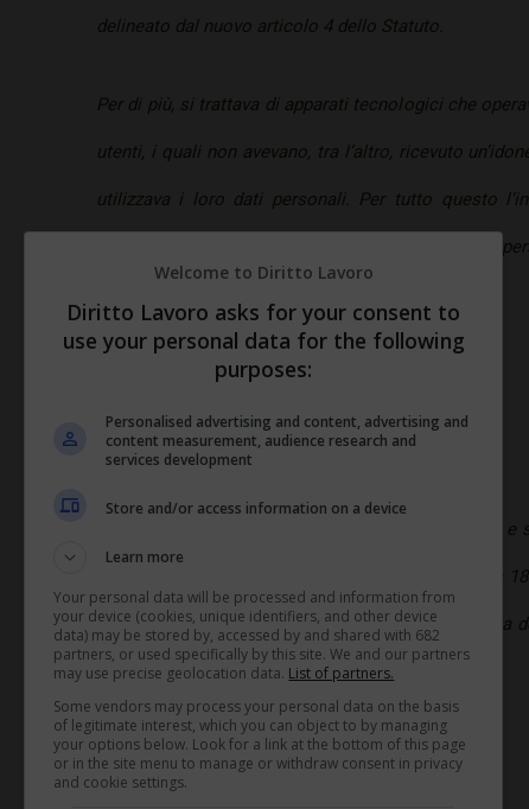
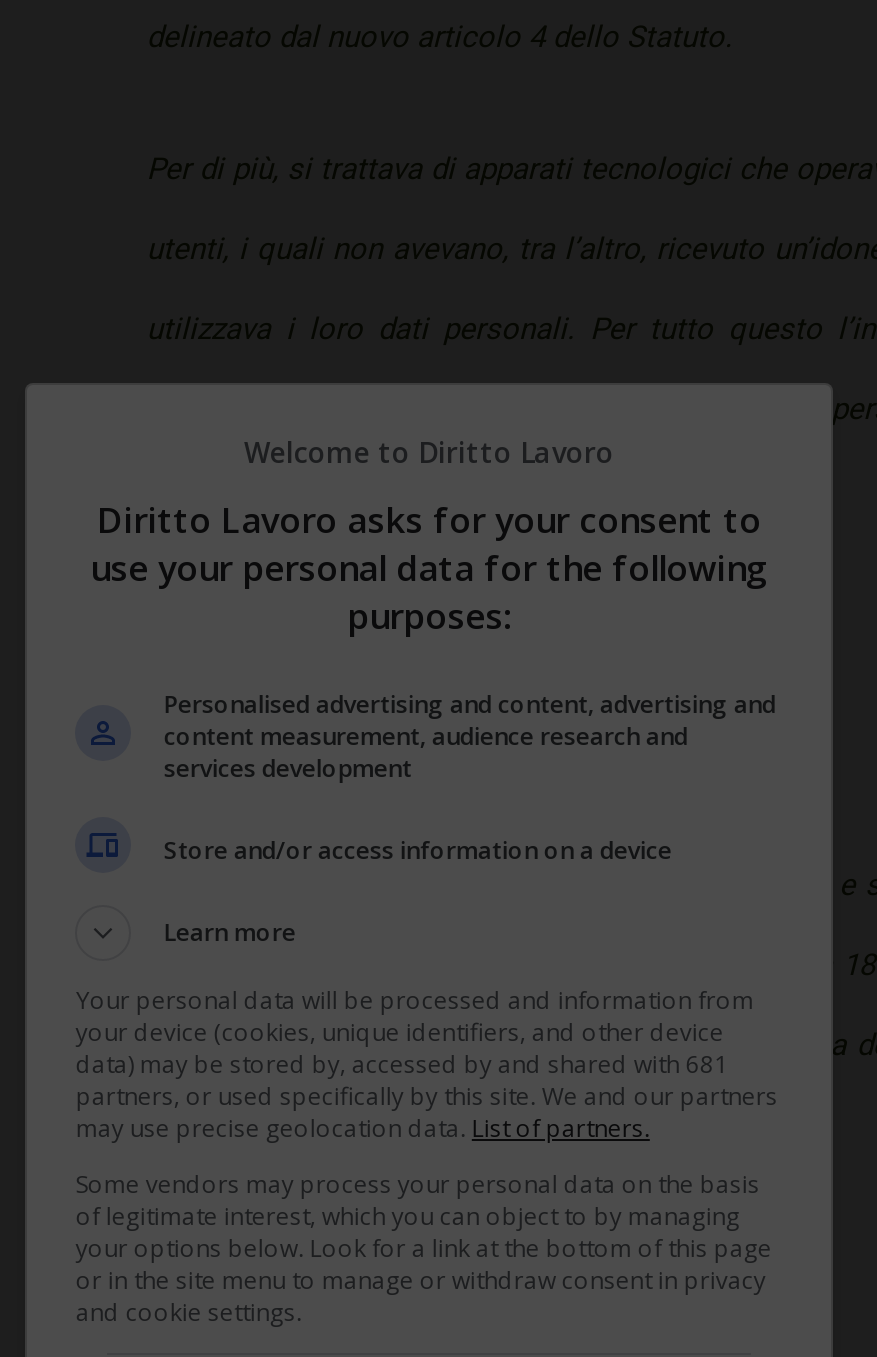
[54,625,441,645] data) may be stored by, accessed by and shared with 682 -> [76,1047,728,1081] data) may be stored by, accessed by and shared with 681

